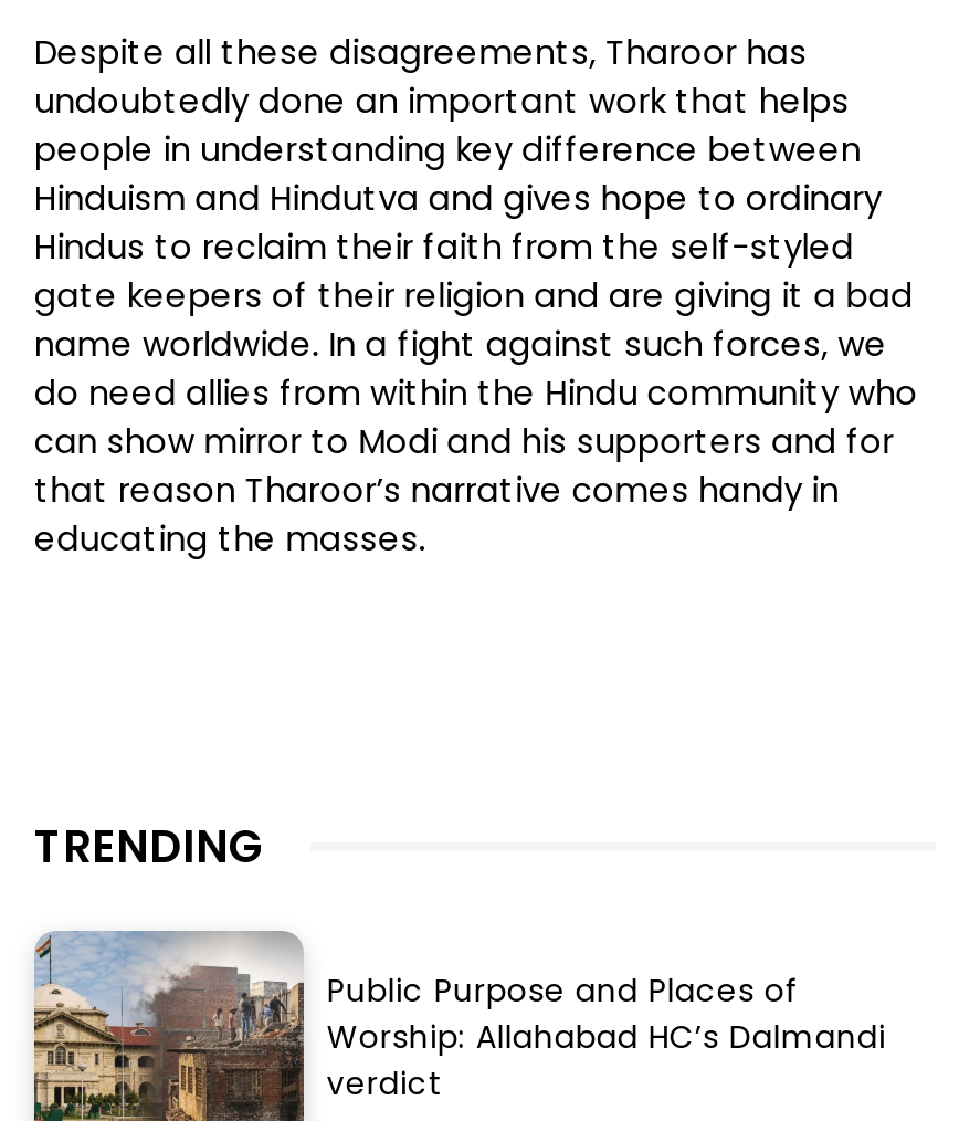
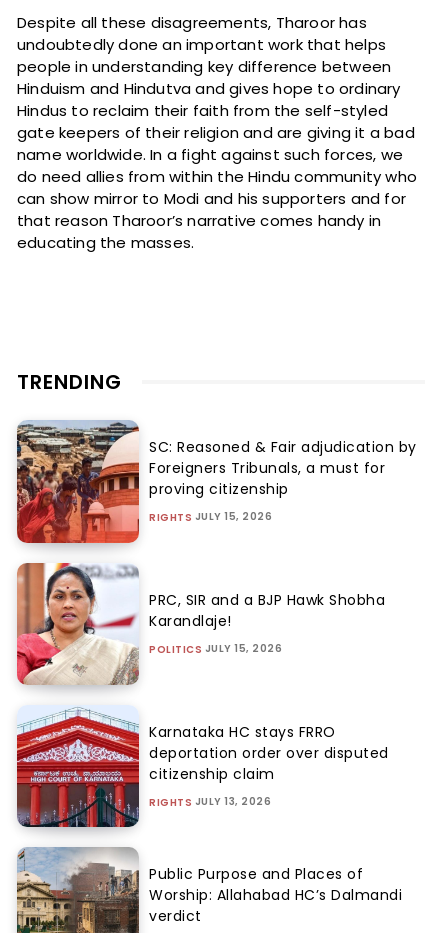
none -> [16,420,417,549] [image] | SC: Reasoned & Fair adjudication by | Foreigners Tribunals, a must for | proving citizenship | RIGHTS JULY 15, 2026
none -> [16,562,385,692] [image] | PRC, SIR and a BJP Hawk Shobha | Karandlaje! | POLITICS JULY 15, 2026
none -> [16,705,389,834] [image] | Karnataka HC stays FRRO | deportation order over disputed | citizenship claim | RIGHTS JULY 13, 2026

